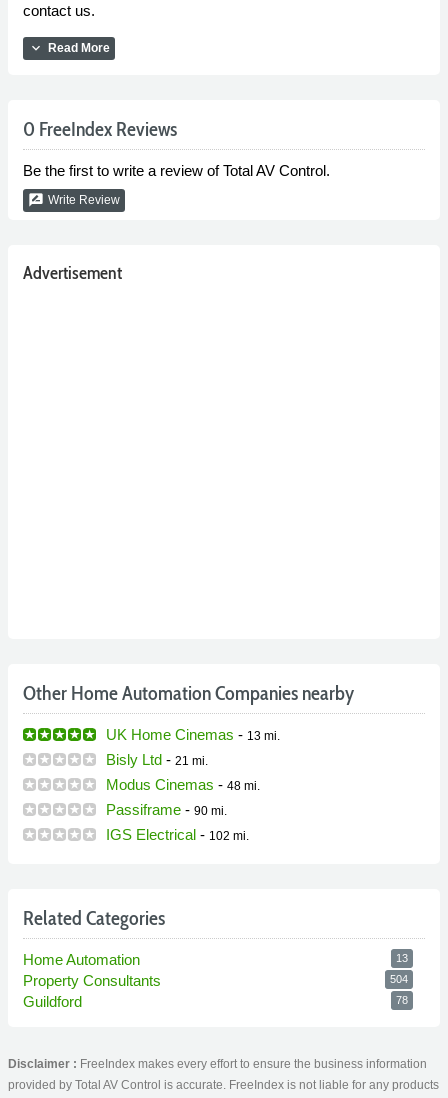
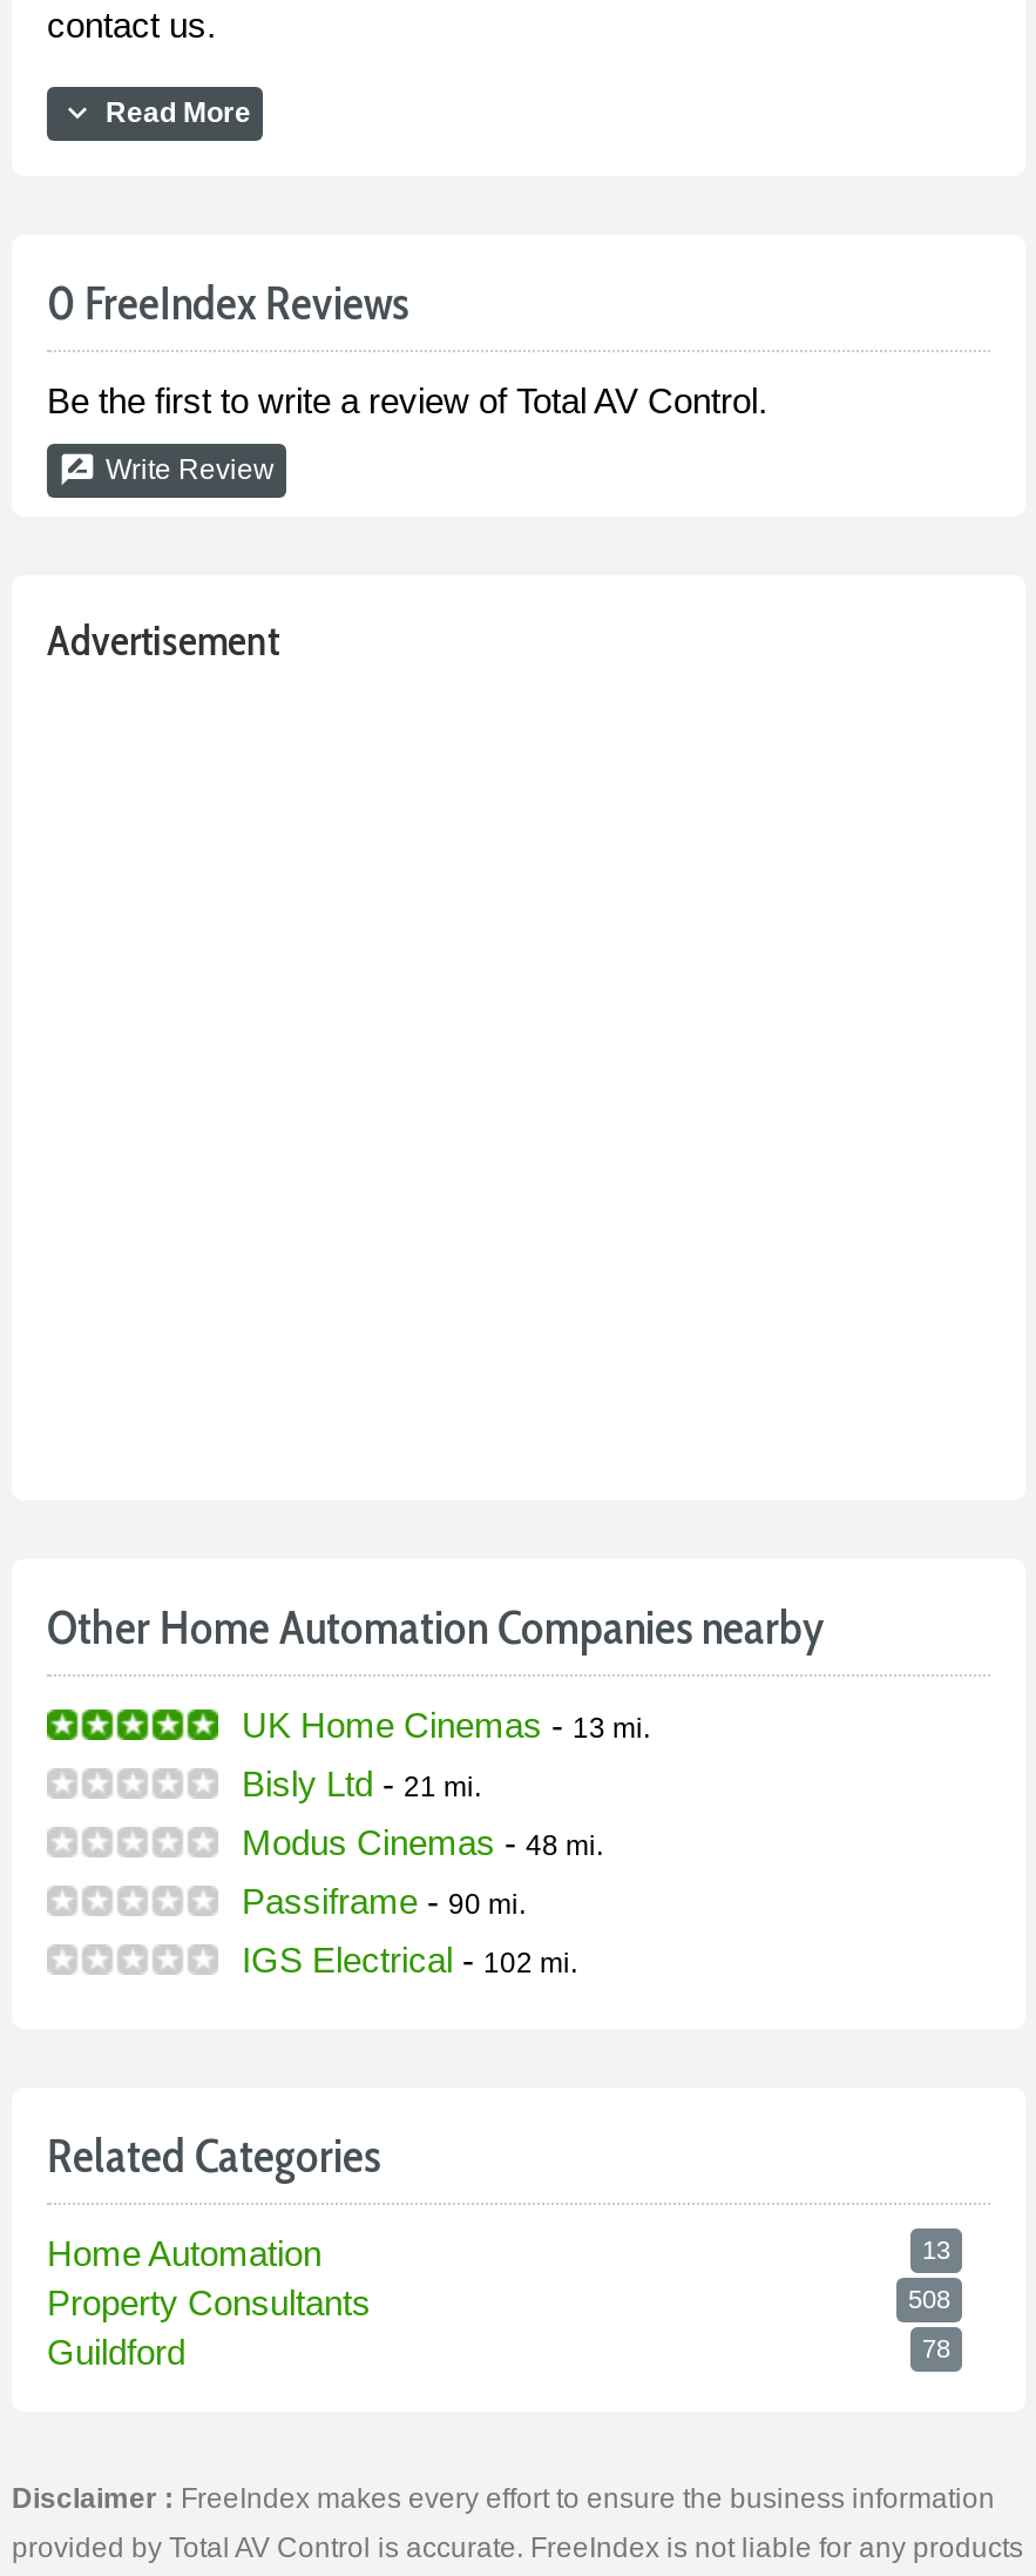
[390,973,408,985] 504 -> [908,2285,950,2313] 508

